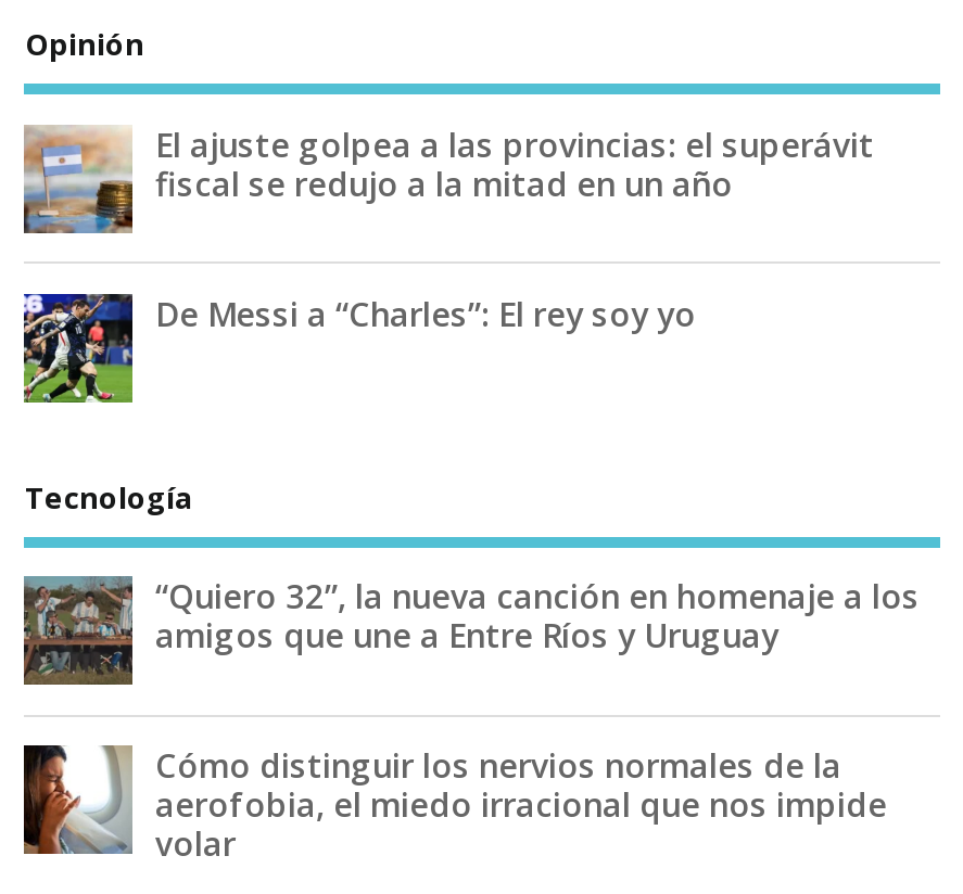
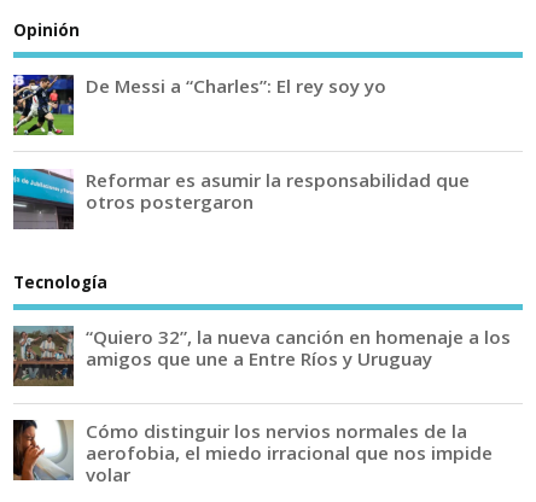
[22,122,874,235] [image] | El ajuste golpea a las provincias: el superávit | fiscal se redujo a la mitad en un año -> none
moved [20,290,696,405] -> [11,72,387,136]: [image] | De Messi a “Charles”: El rey soy yo
none -> [12,167,470,230] [image] | Reformar es asumir la responsabilidad que | otros postergaron

